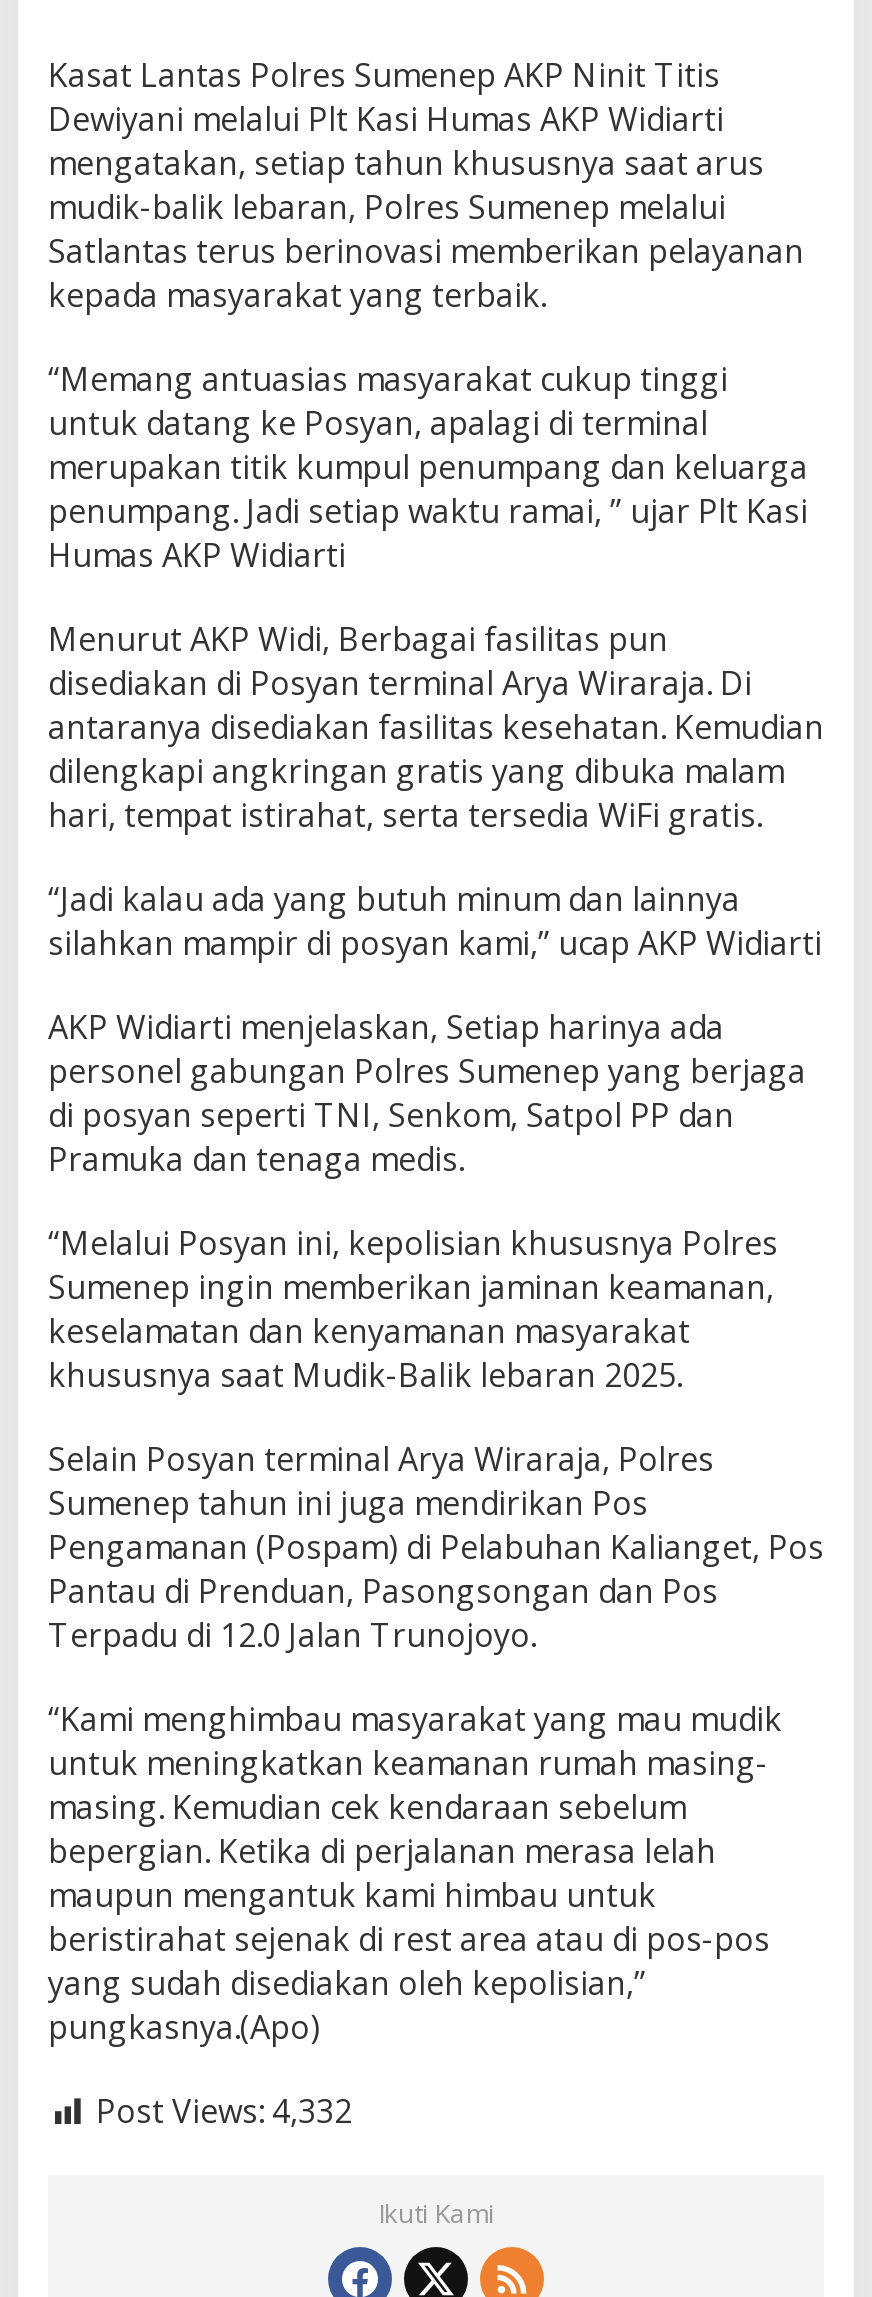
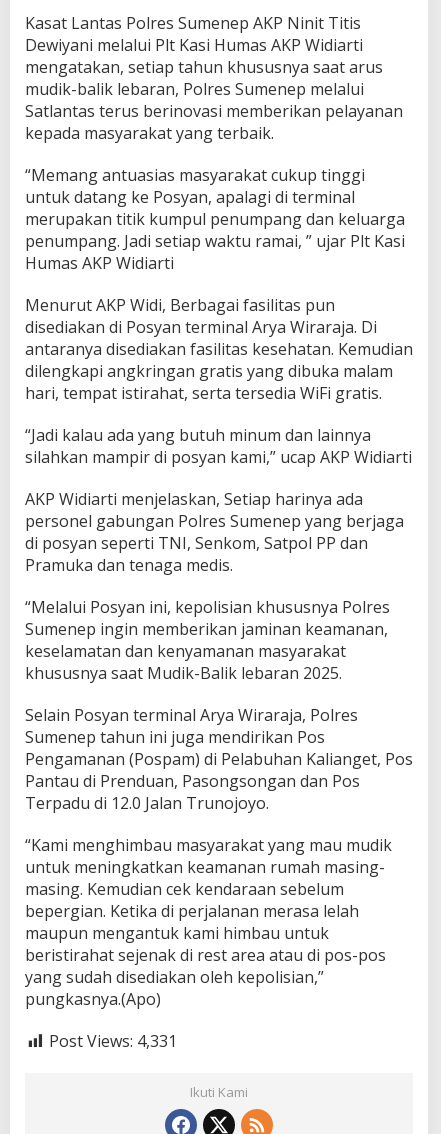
[96,2089,352,2133] Post Views: 4,332 -> [49,1030,177,1052] Post Views: 4,331

